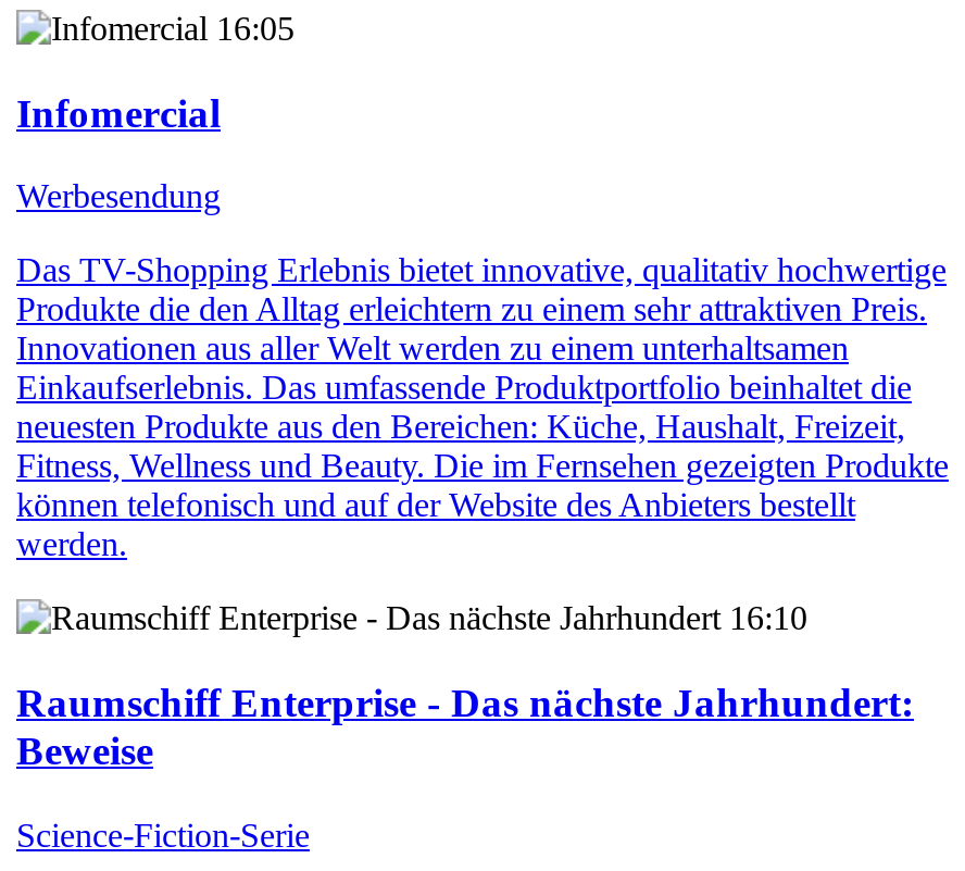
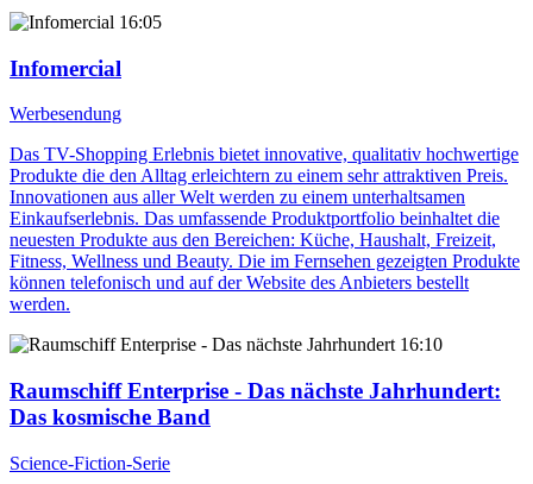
[16,728,153,773] Beweise -> [10,404,211,429] Das kosmische Band

